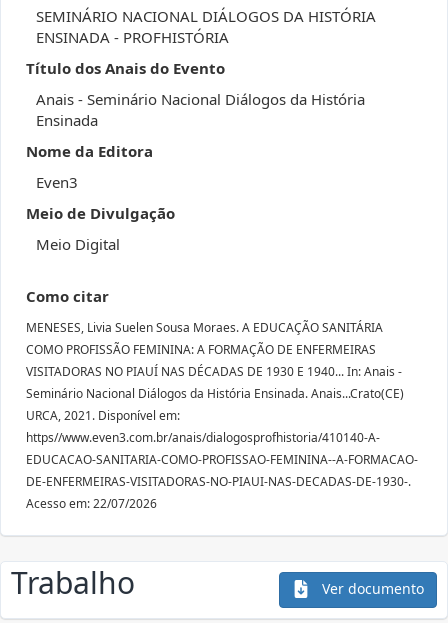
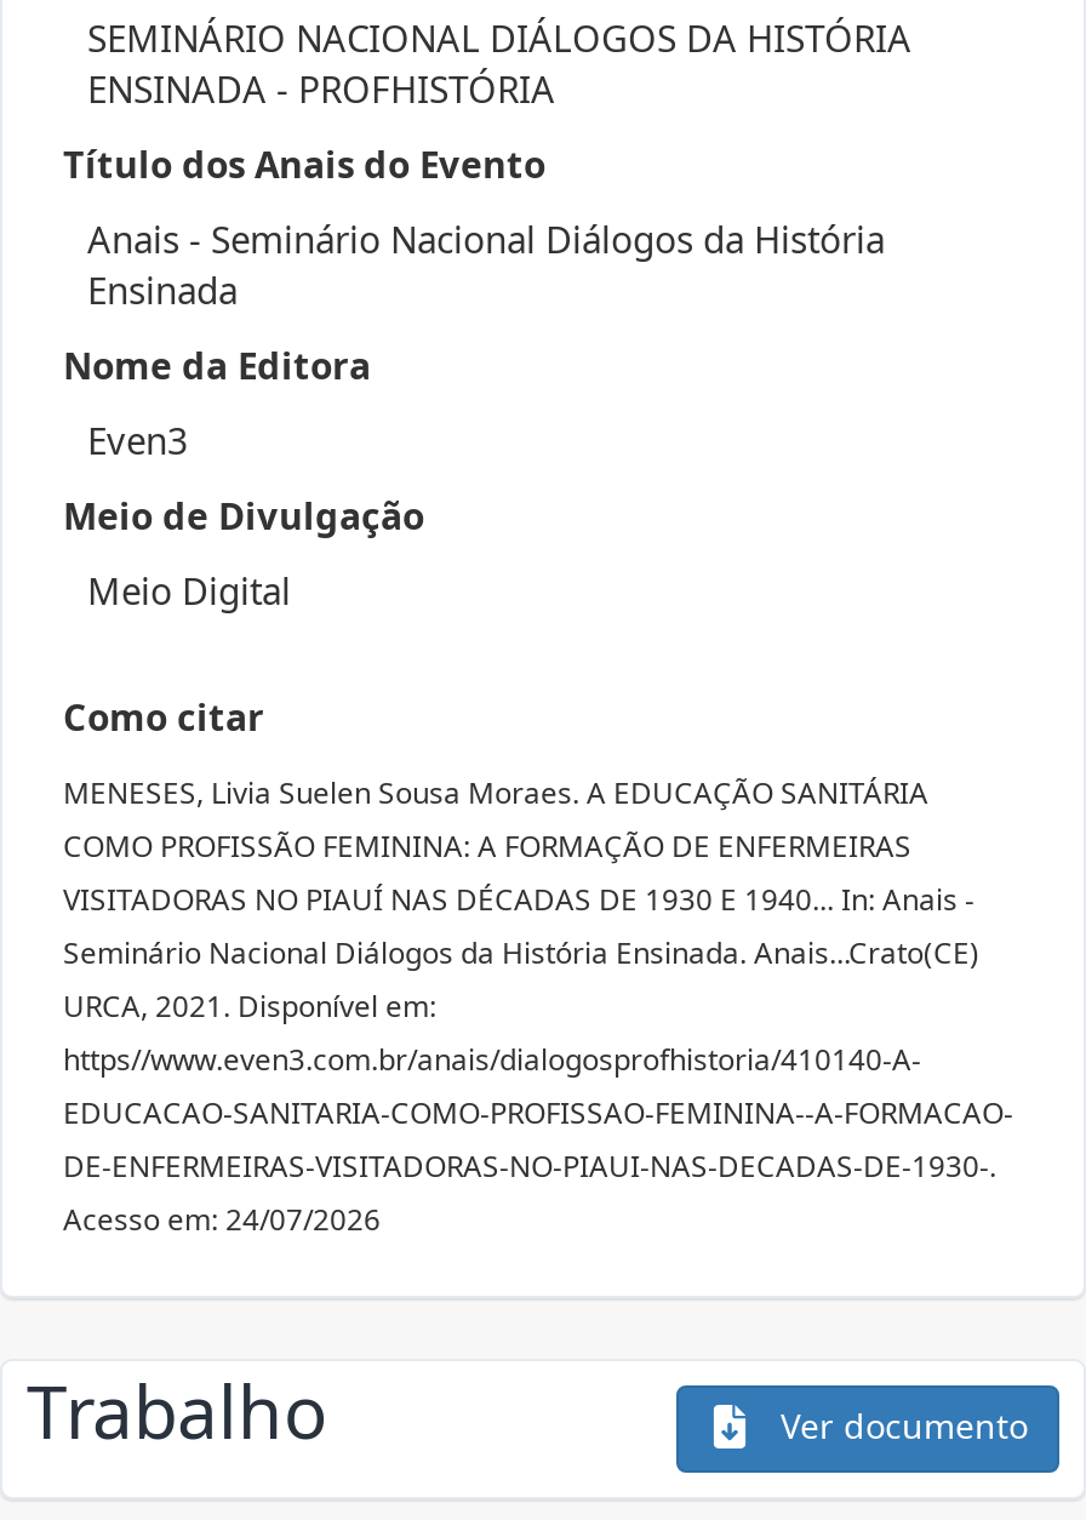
[26,495,157,512] Acesso em: 22/07/2026 -> [63,1199,381,1240] Acesso em: 24/07/2026

